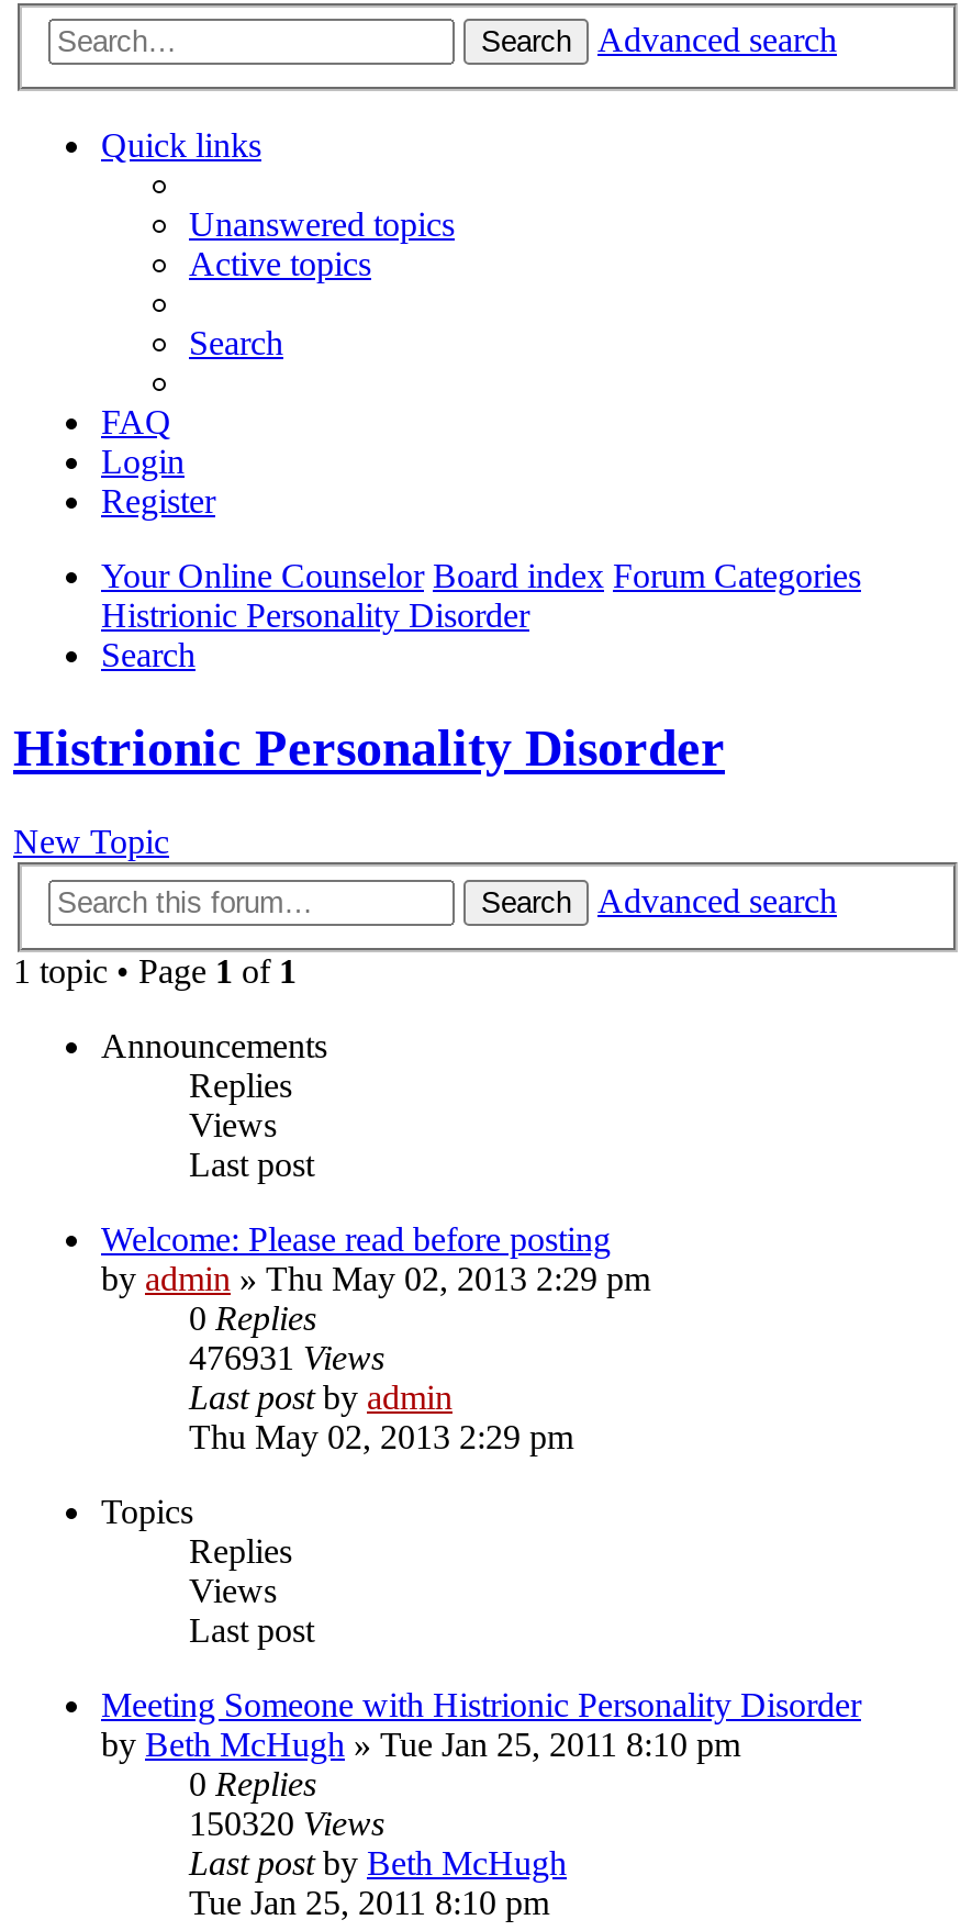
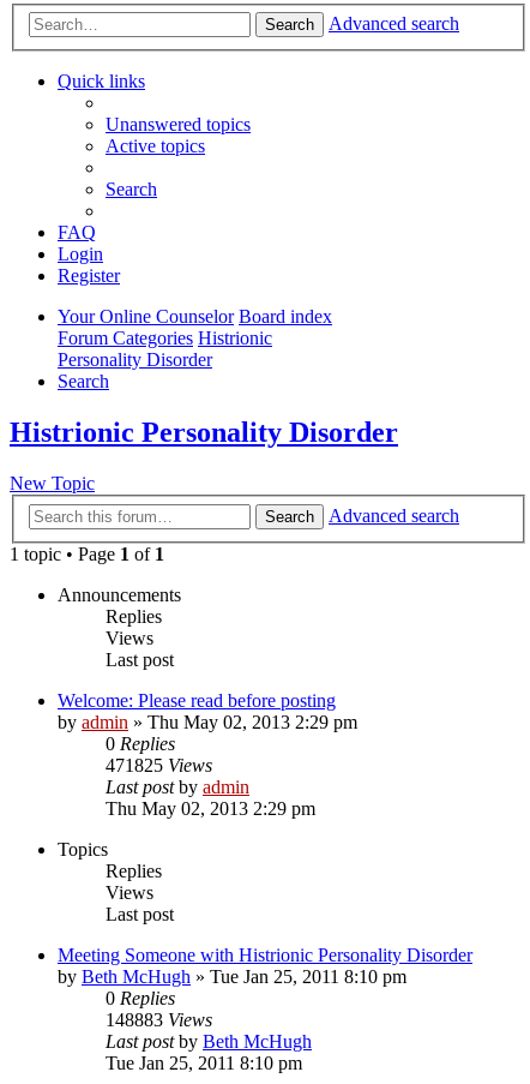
[189,1339,384,1376] 476931 Views -> [106,755,212,775] 471825 Views
[189,1804,384,1842] 150320 Views -> [106,1009,212,1030] 148883 Views

